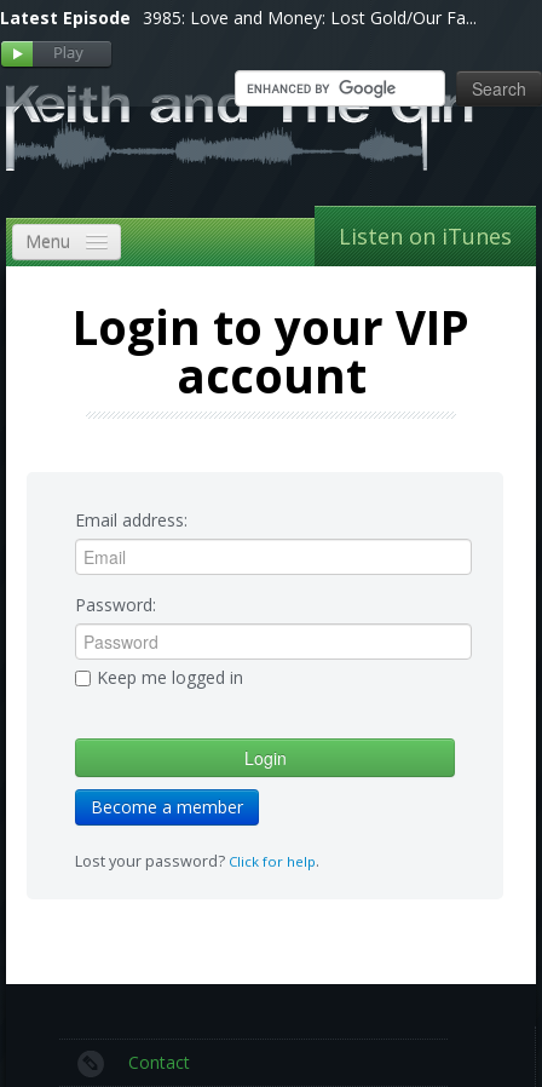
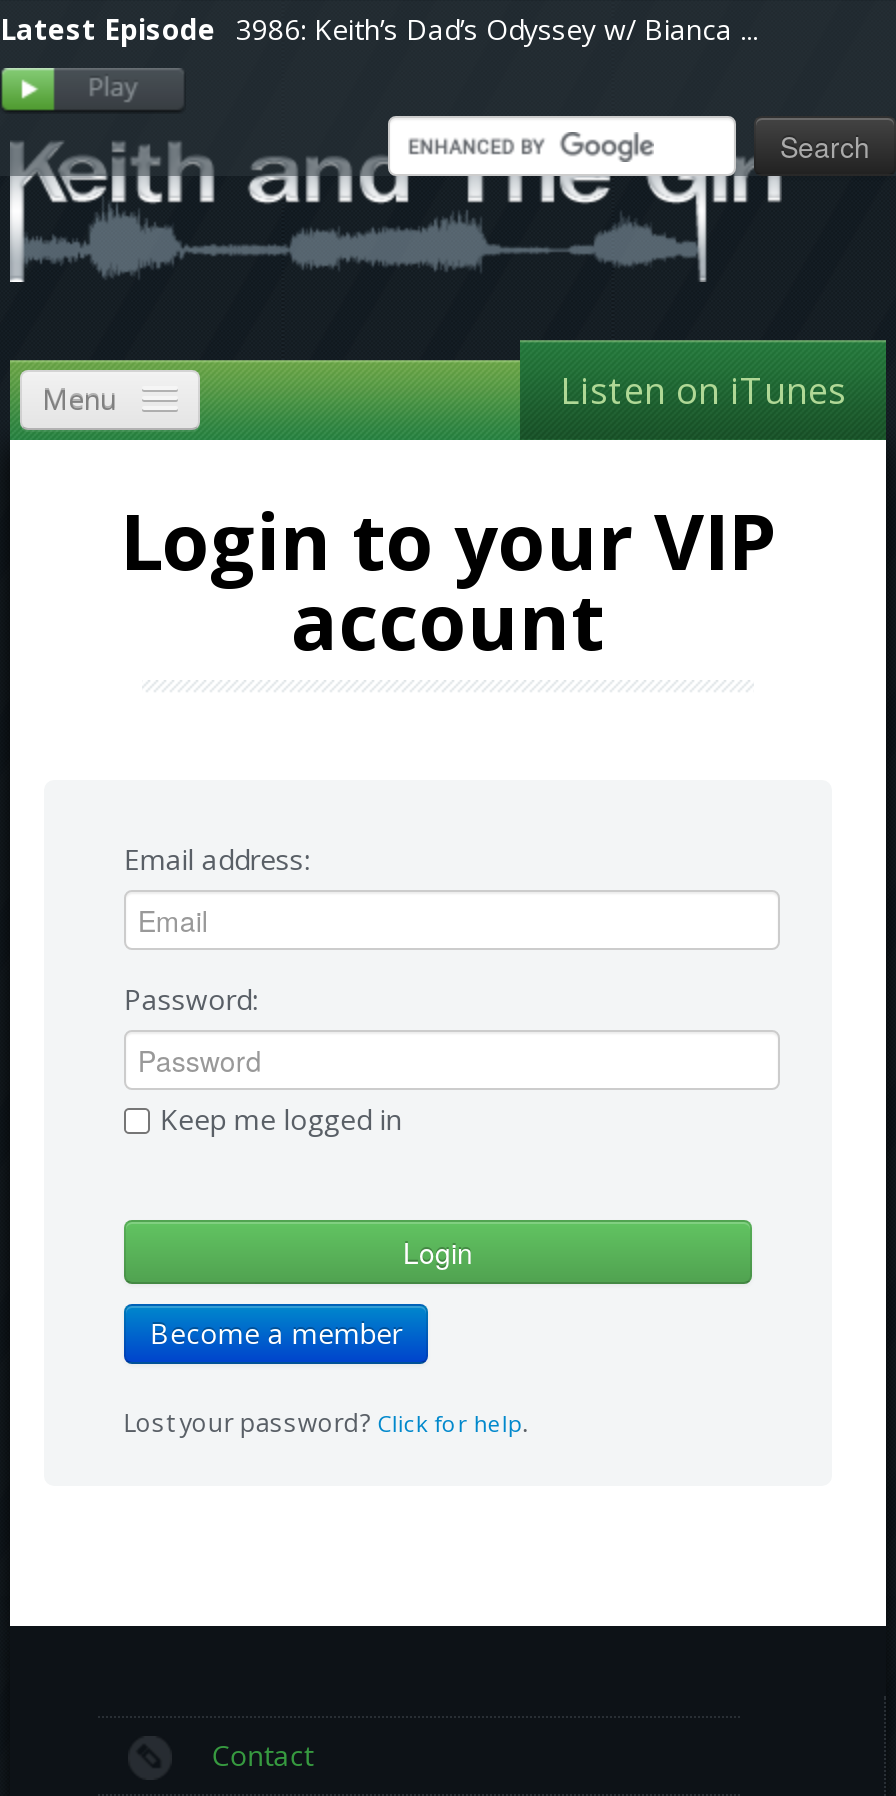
[0,6,477,29] Latest Episode 3985: Love and Money: Lost Gold/Our Fa... -> [0,10,758,48] Latest Episode 3986: Keith’s Dad’s Odyssey w/ Bianca ...

